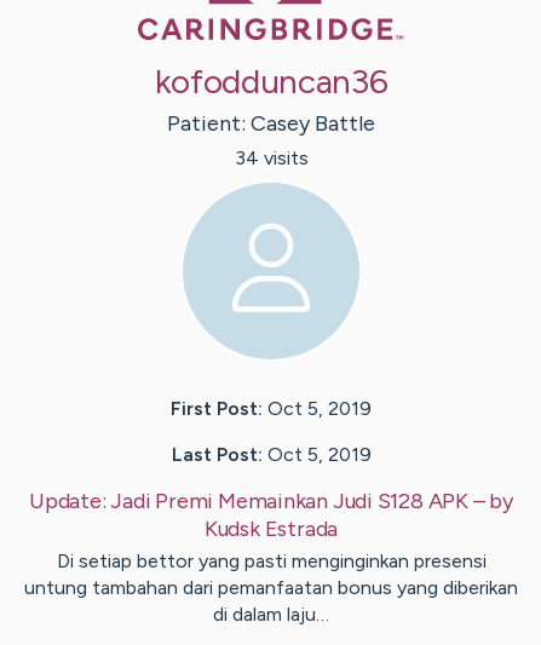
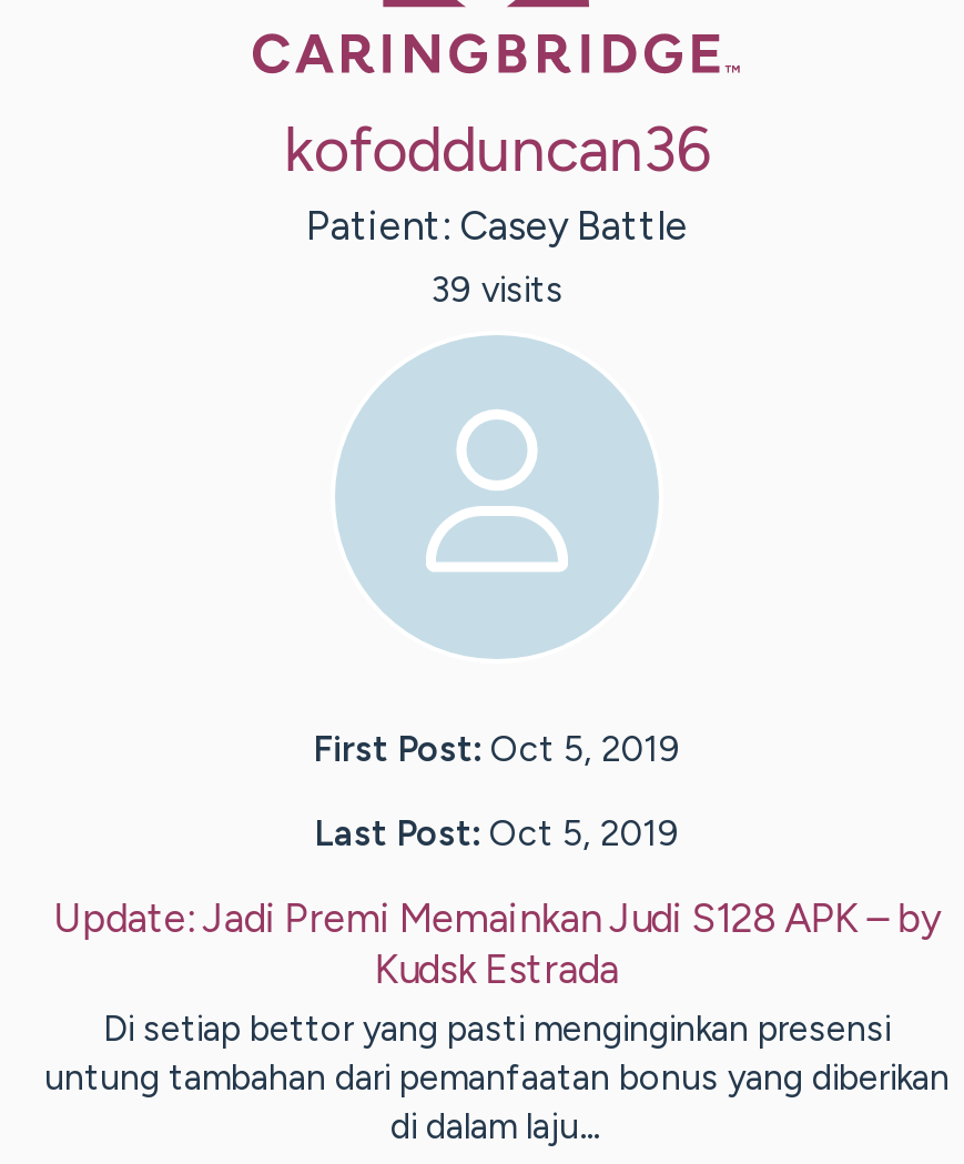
[234,147,308,170] 34 visits -> [430,269,564,311] 39 visits

